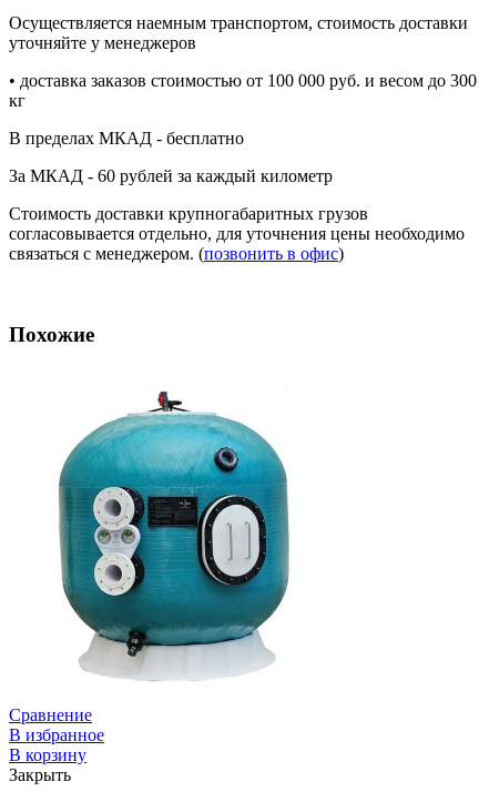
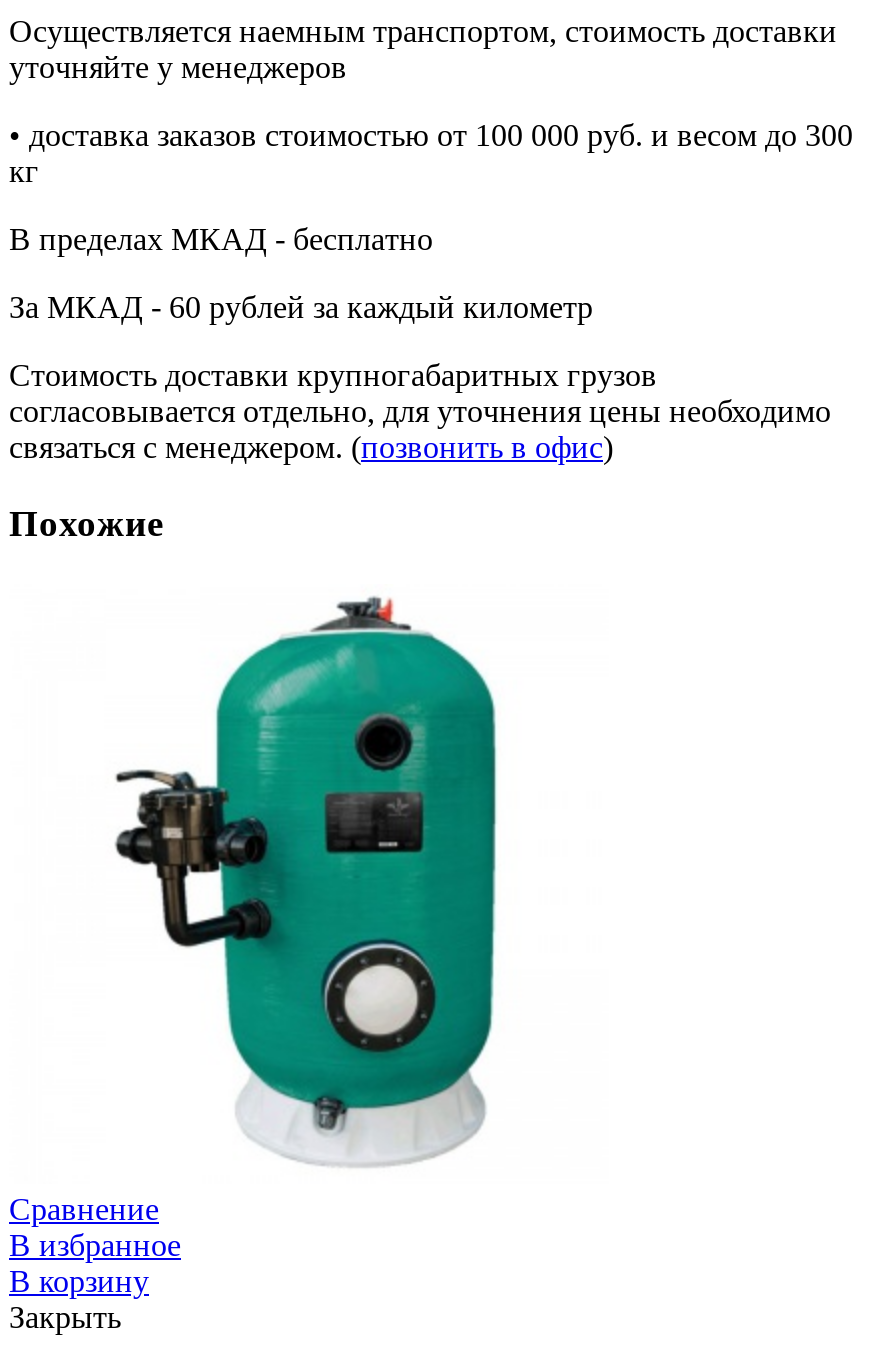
[58,376,289,691] [image] -> [99,596,513,1168] [image]

